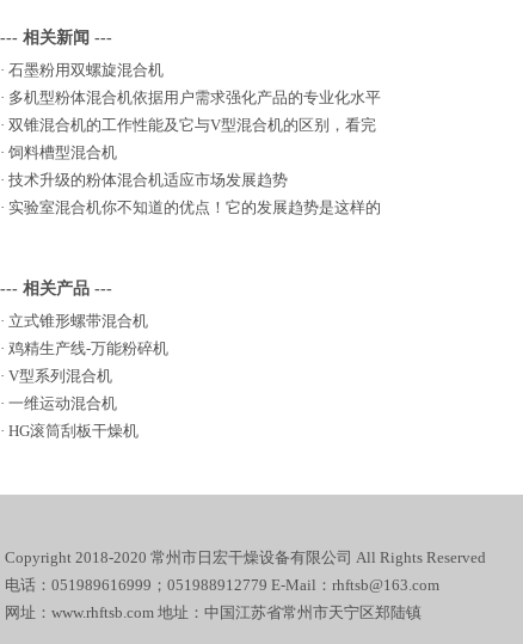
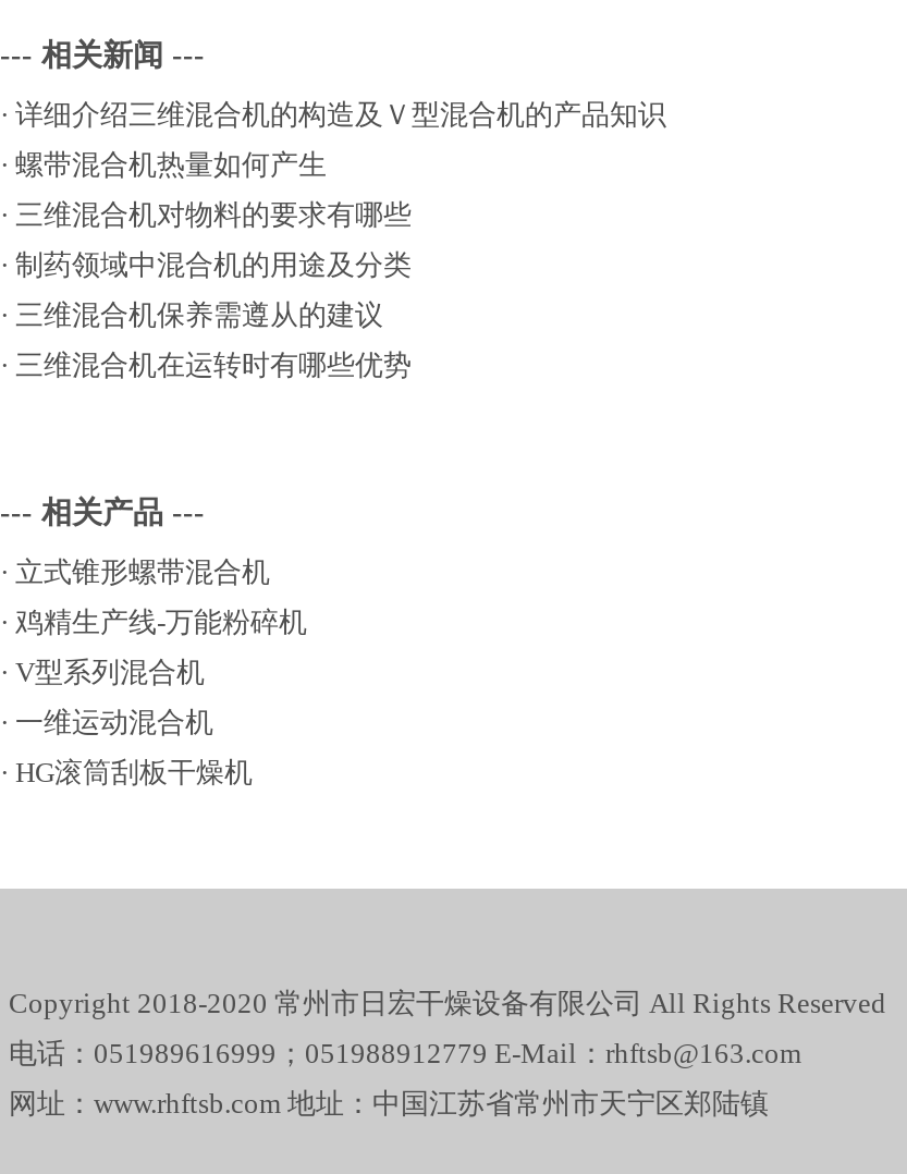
[0,61,164,79] ·石墨粉用双螺旋混合机 -> [0,98,666,131] ·详细介绍三维混合机的构造及Ｖ型混合机的产品知识
[0,88,381,106] ·多机型粉体混合机依据用户需求强化产品的专业化水平 -> [0,148,327,181] ·螺带混合机热量如何产生
[0,116,376,134] ·双锥混合机的工作性能及它与V型混合机的区别，看完 -> [0,198,412,231] ·三维混合机对物料的要求有哪些
[0,143,117,161] ·饲料槽型混合机 -> [0,248,412,281] ·制药领域中混合机的用途及分类
[0,171,288,189] ·技术升级的粉体混合机适应市场发展趋势 -> [0,298,383,331] ·三维混合机保养需遵从的建议
[0,198,381,216] ·实验室混合机你不知道的优点！它的发展趋势是这样的 -> [0,348,412,381] ·三维混合机在运转时有哪些优势

